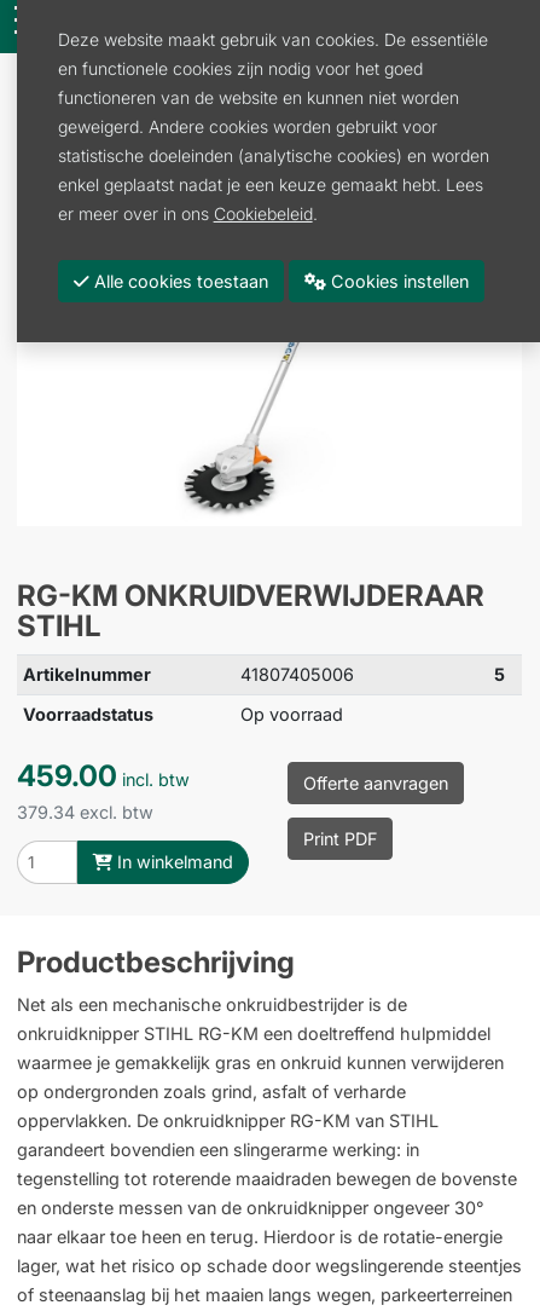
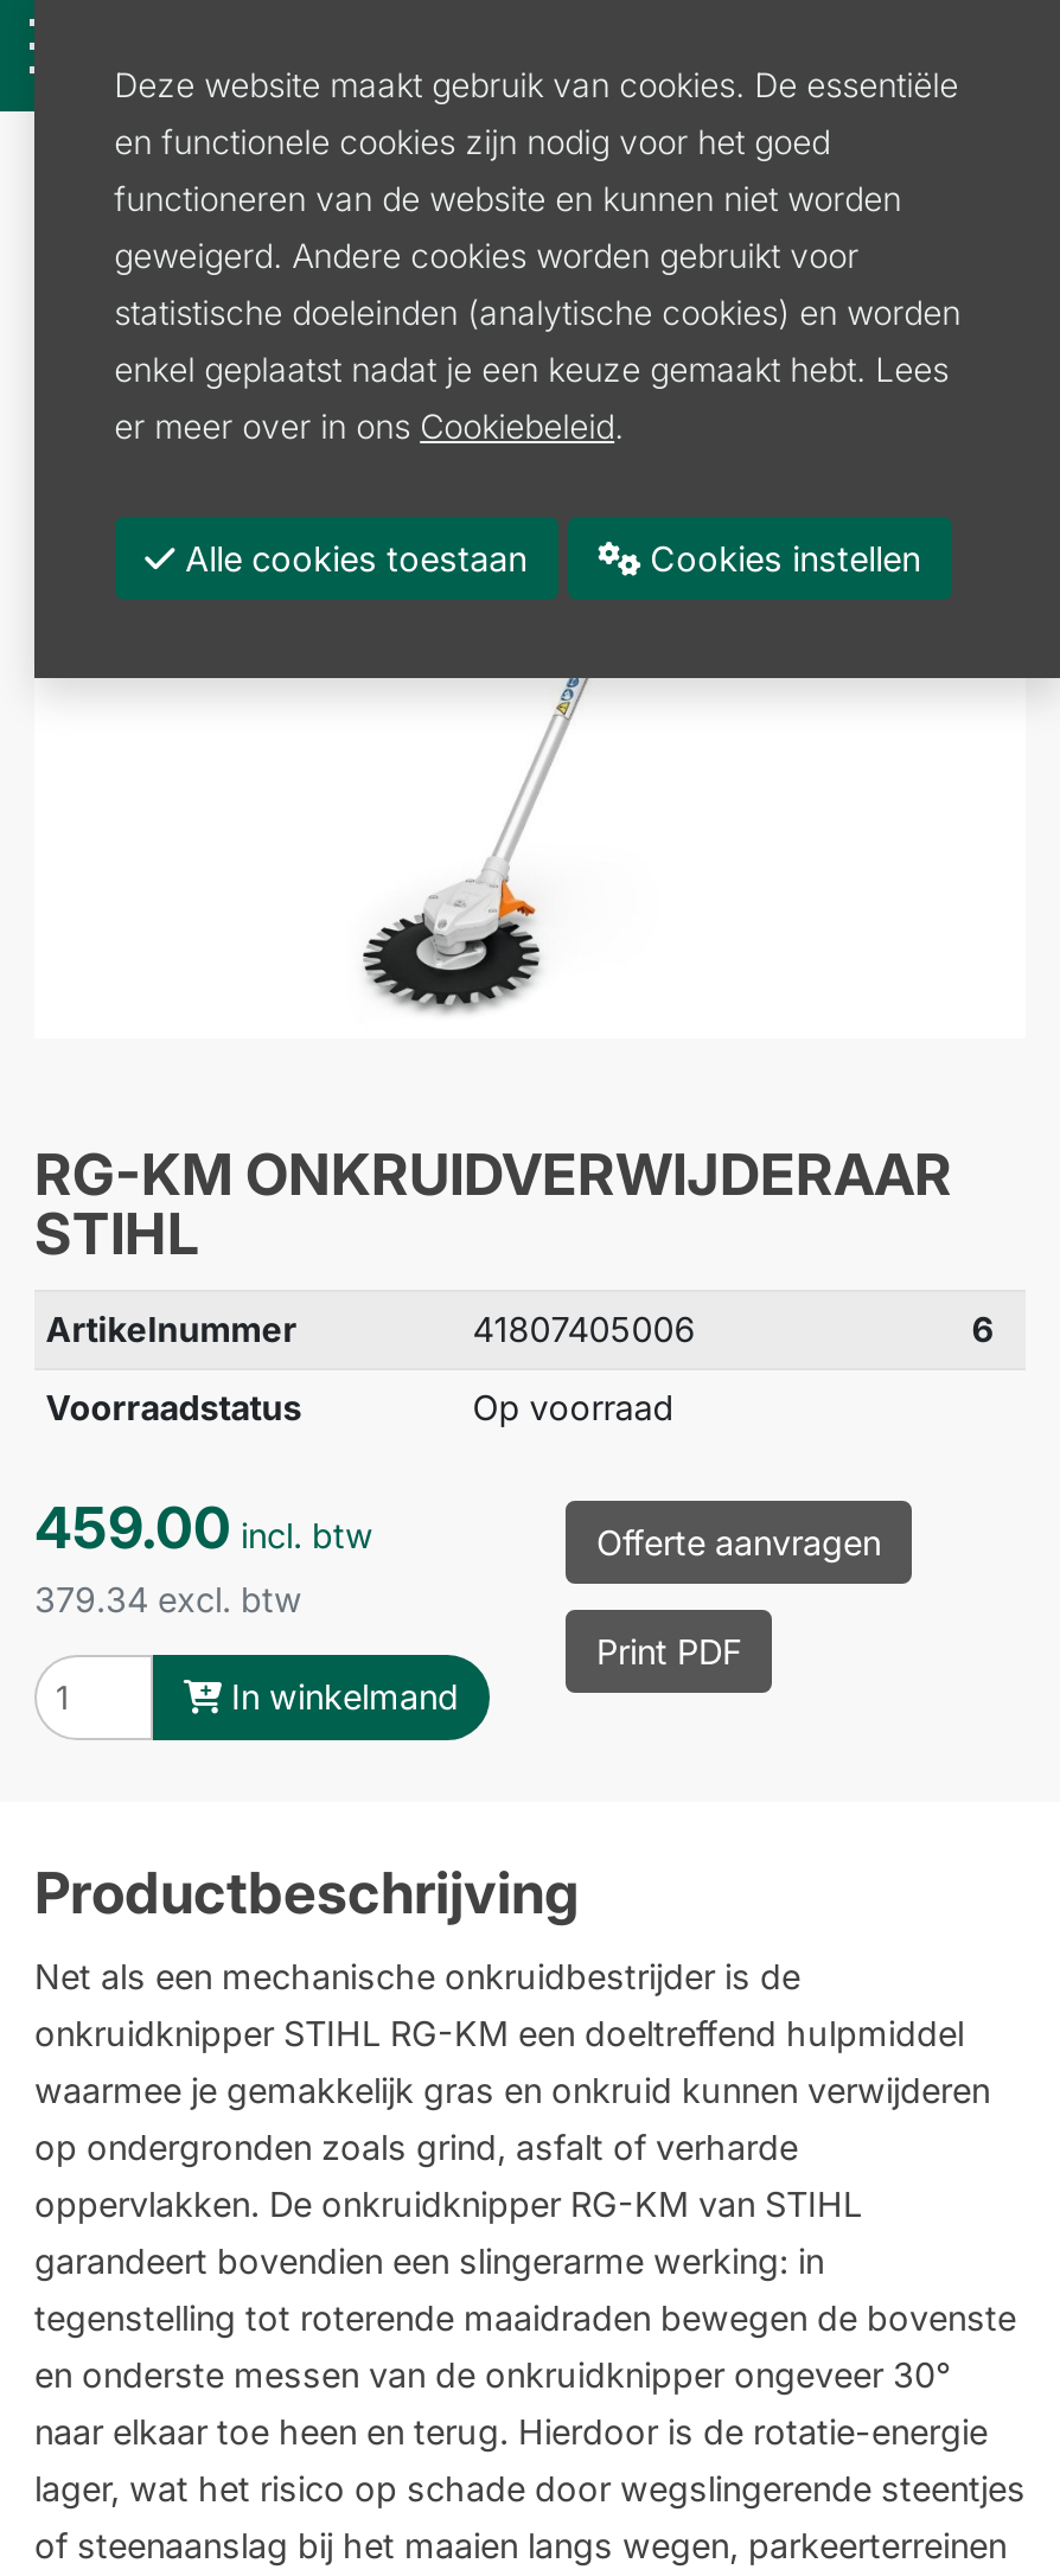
[494,664,516,685] 5 -> [972,1310,1014,1350] 6

